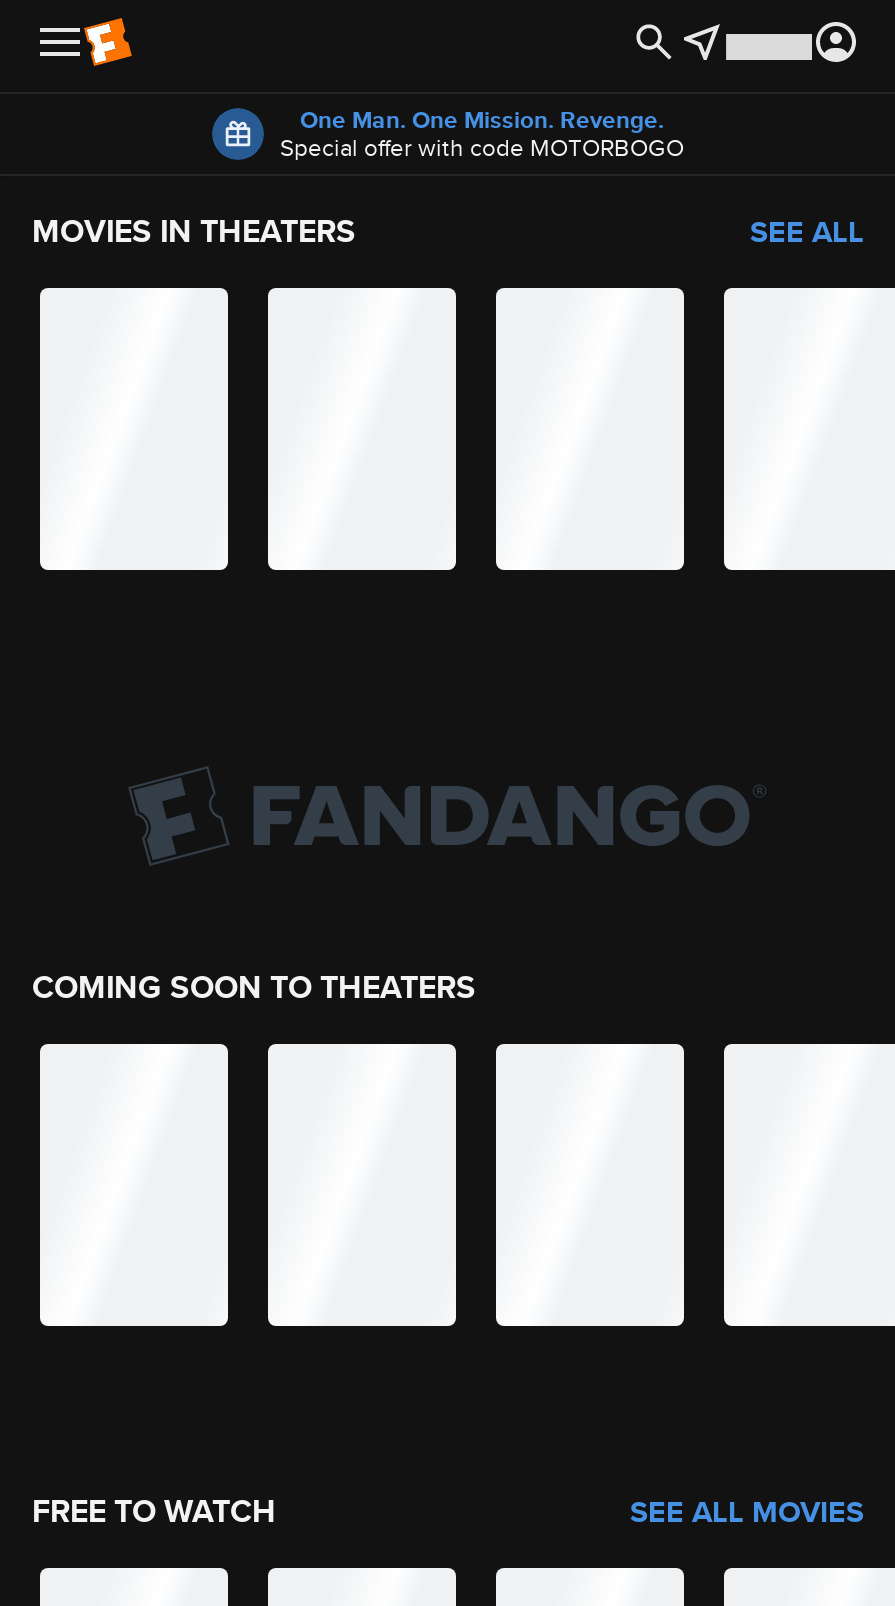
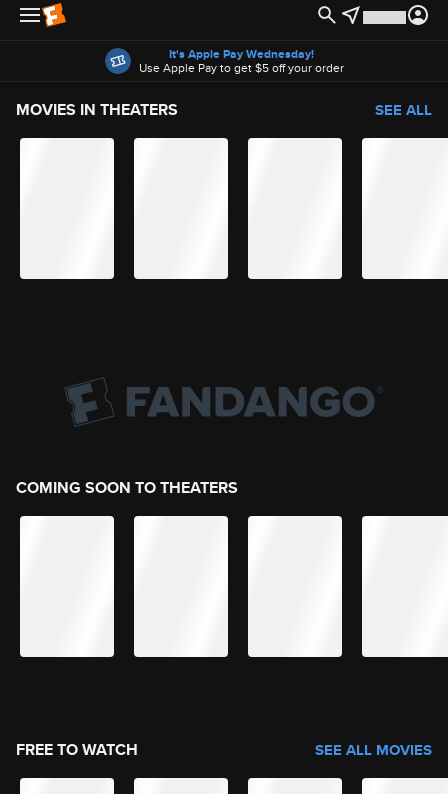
[280,102,684,164] One Man. One Mission. Revenge. | Special offer with code MOTORBOGO -> [138,45,343,76] It's Apple Pay Wednesday! | Use Apple Pay to get $5 off your order

